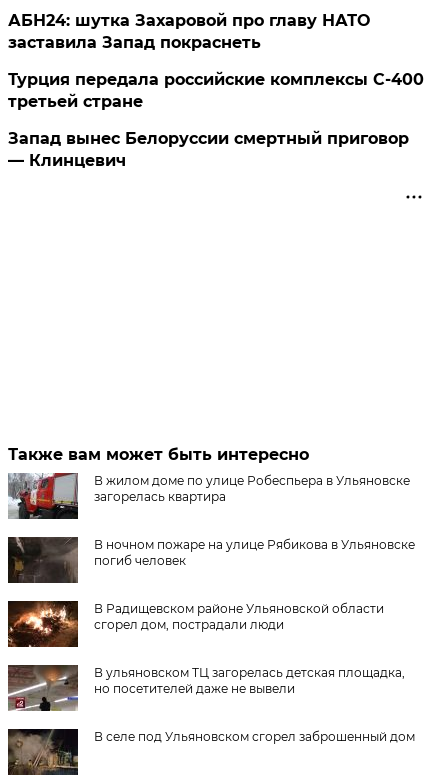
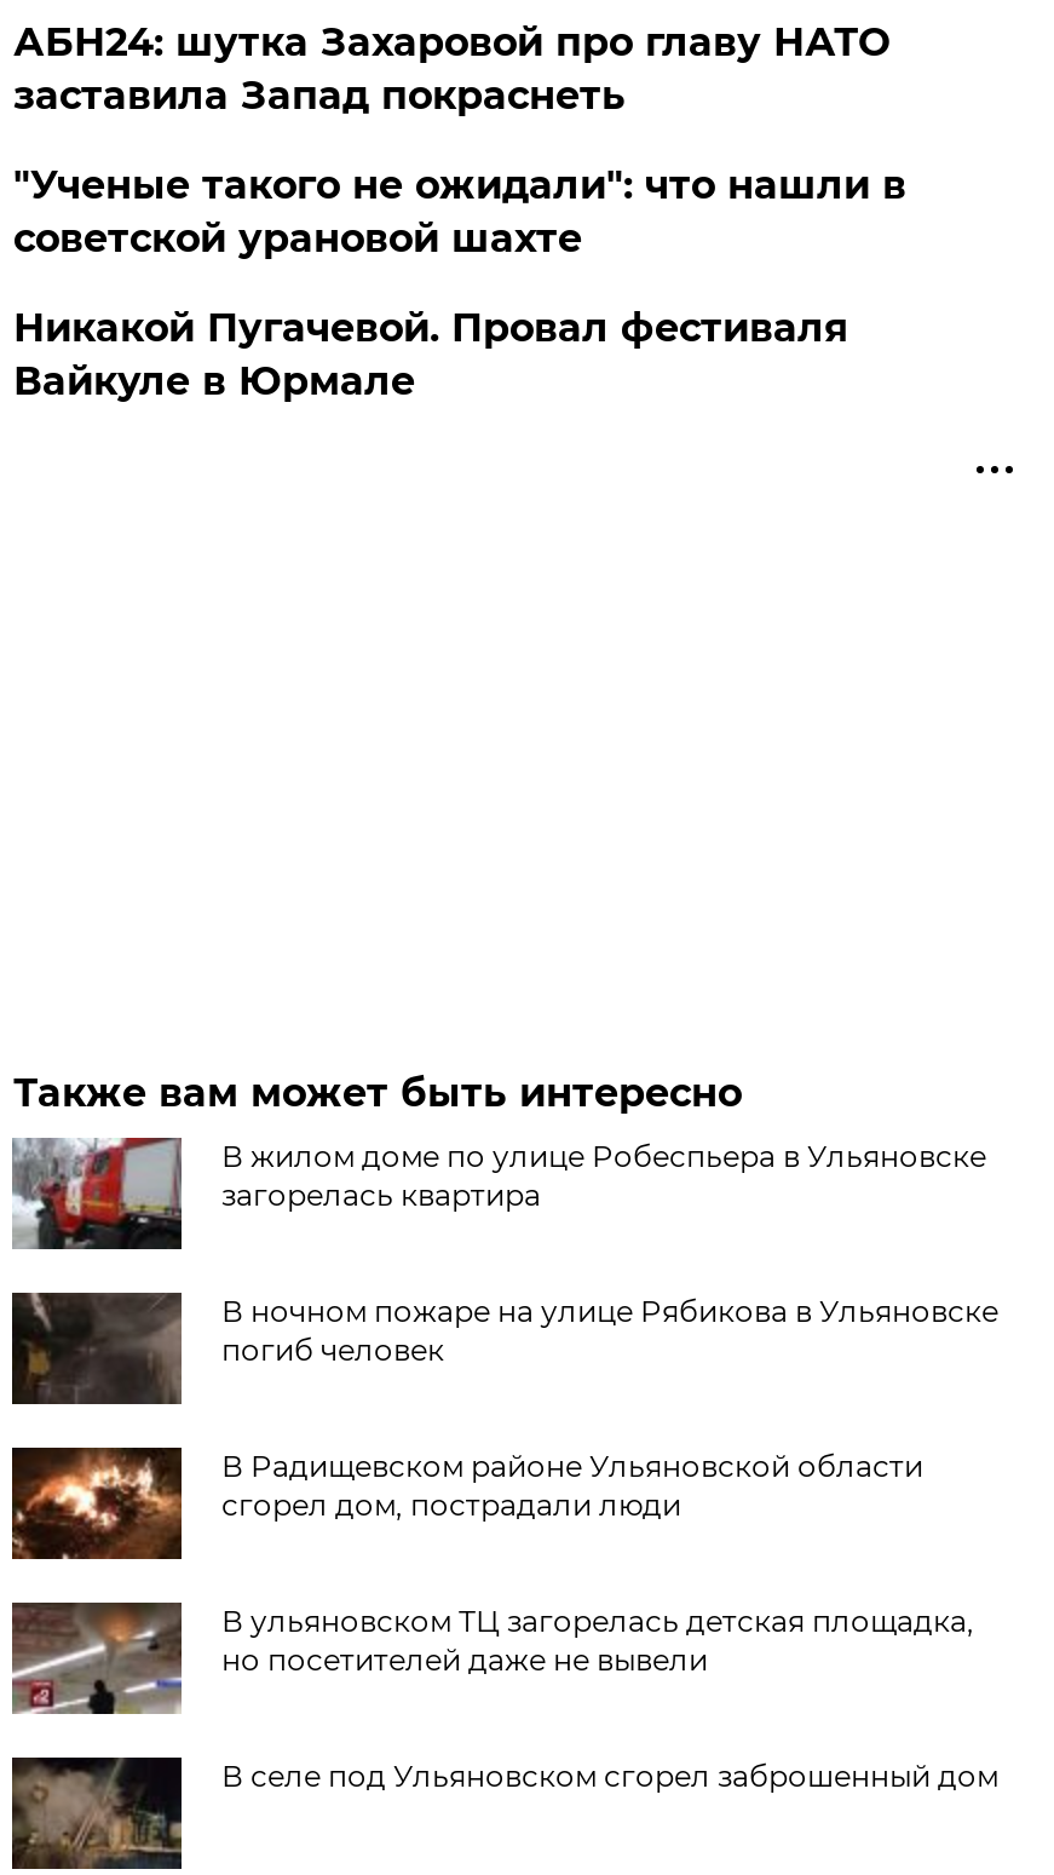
[8,70,424,111] Турция передала российские комплексы С-400 | третьей стране -> [13,162,906,261] "Ученые такого не ожидали": что нашли в | советской урановой шахте
[8,129,409,170] Запад вынес Белоруссии смертный приговор | — Клинцевич -> [13,305,848,404] Никакой Пугачевой. Провал фестиваля | Вайкуле в Юрмале

